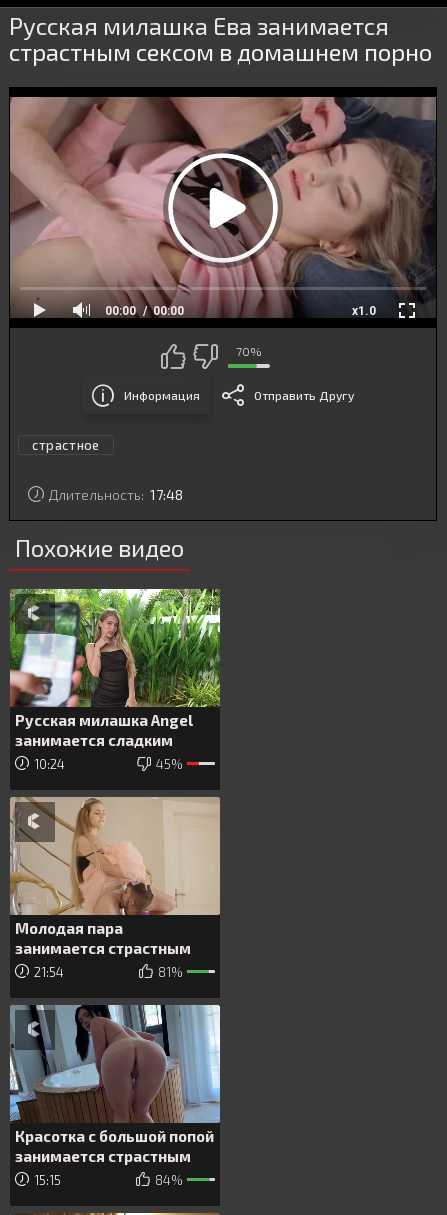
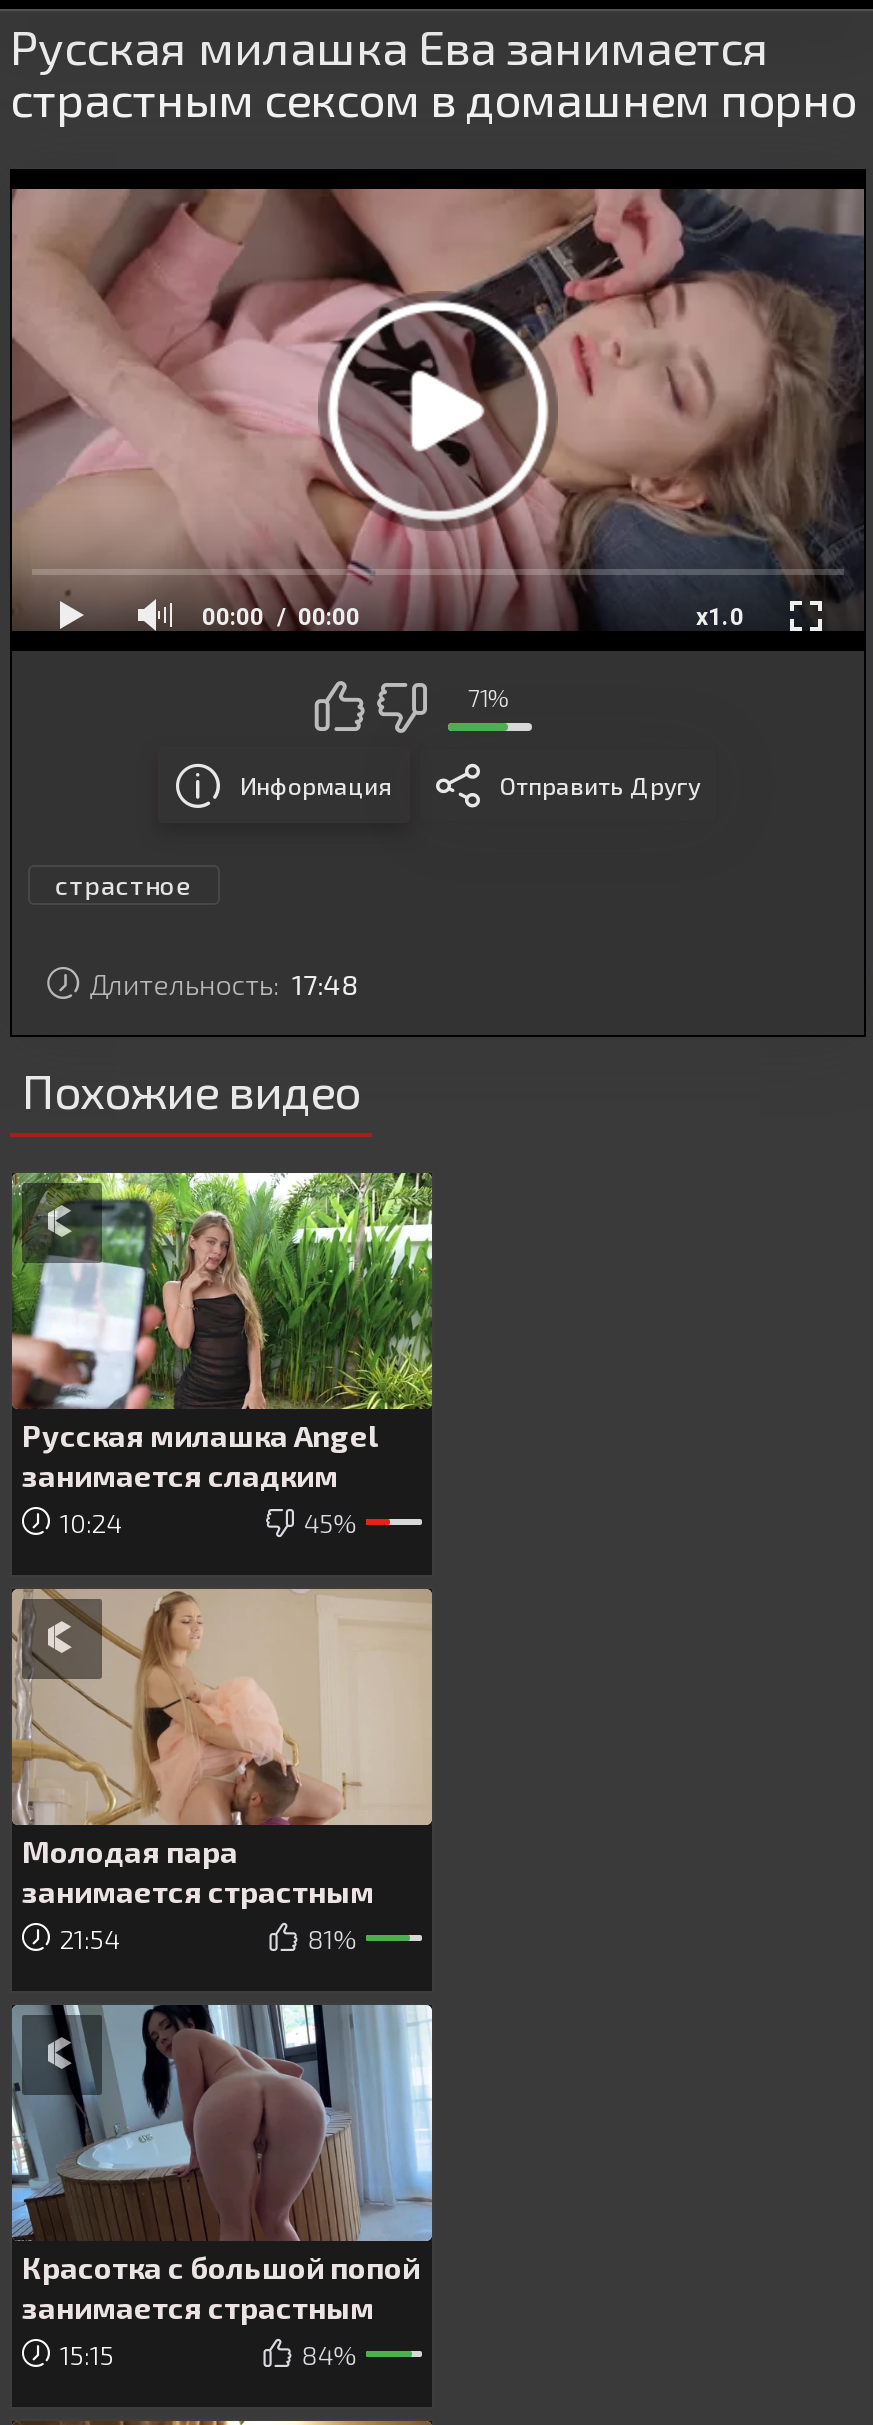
[236,344,262,358] 70% -> [468,682,512,710] 71%

